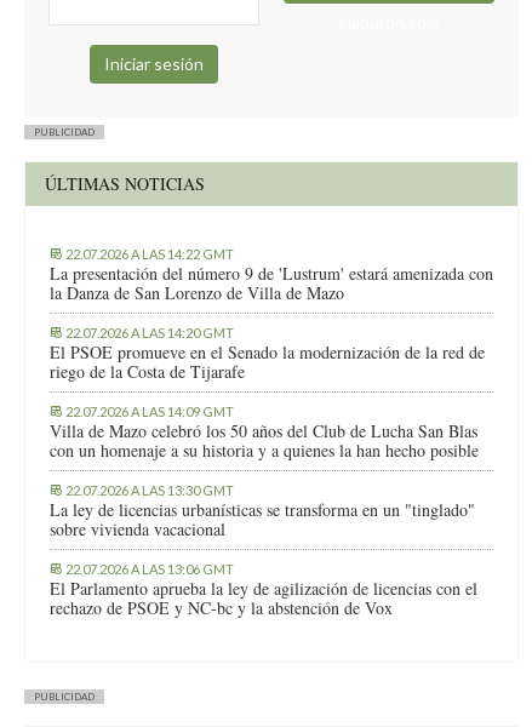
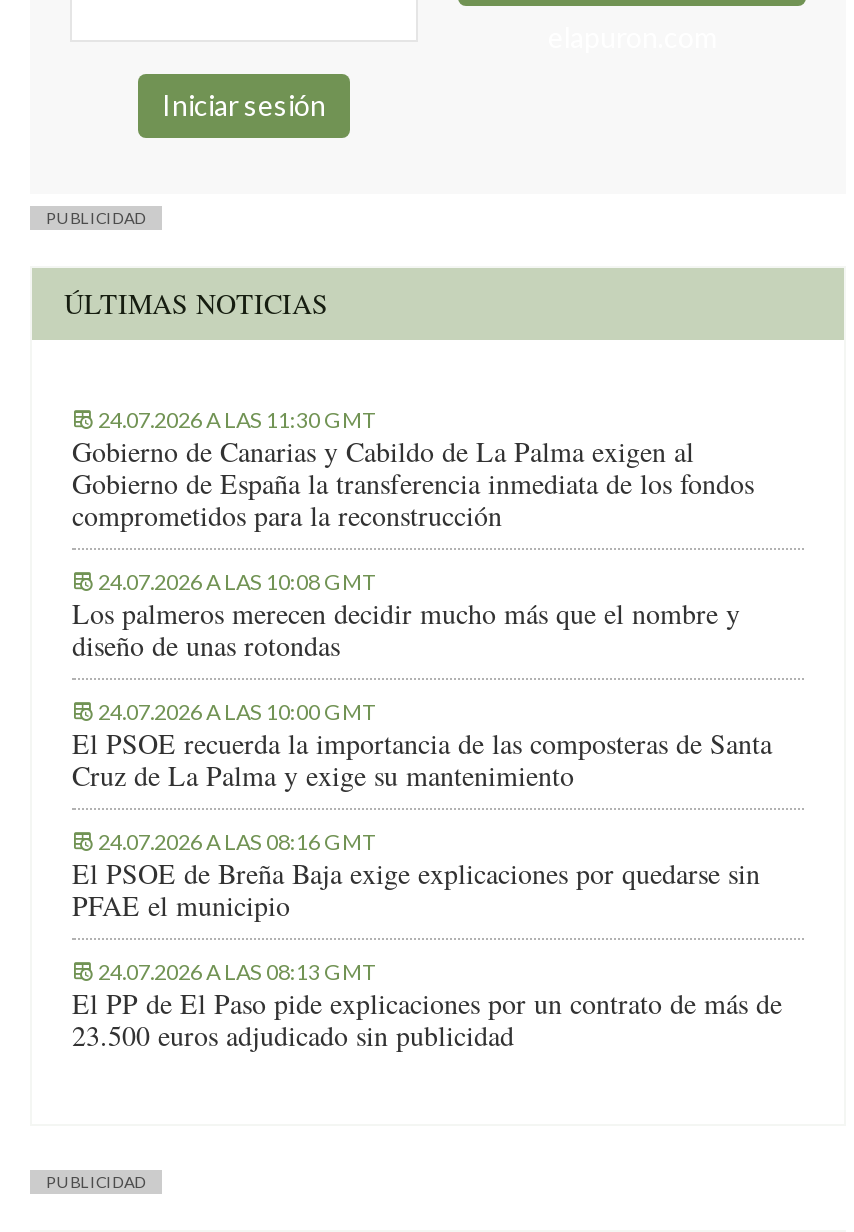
[50,246,493,304] 22.07.2026 A LAS 14:22 GMT | La presentación del número 9 de 'Lustrum' estará amenizada con | la Danza de San Lorenzo de Villa de Mazo -> [72,406,754,534] 24.07.2026 A LAS 11:30 GMT | Gobierno de Canarias y Cabildo de La Palma exigen al | Gobierno de España la transferencia inmediata de los fondos | comprometidos para la reconstrucción
[50,325,485,383] 22.07.2026 A LAS 14:20 GMT | El PSOE promueve en el Senado la modernización de la red de | riego de la Costa de Tijarafe -> [72,568,740,664] 24.07.2026 A LAS 10:08 GMT | Los palmeros merecen decidir mucho más que el nombre y | diseño de unas rotondas
[50,403,479,462] 22.07.2026 A LAS 14:09 GMT | Villa de Mazo celebró los 50 años del Club de Lucha San Blas | con un homenaje a su historia y a quienes la han hecho posible -> [72,698,772,794] 24.07.2026 A LAS 10:00 GMT | El PSOE recuerda la importancia de las composteras de Santa | Cruz de La Palma y exige su mantenimiento
[50,482,475,540] 22.07.2026 A LAS 13:30 GMT | La ley de licencias urbanísticas se transforma en un "tinglado" | sobre vivienda vacacional -> [72,828,760,924] 24.07.2026 A LAS 08:16 GMT | El PSOE de Breña Baja exige explicaciones por quedarse sin | PFAE el municipio
[50,561,477,619] 22.07.2026 A LAS 13:06 GMT | El Parlamento aprueba la ley de agilización de licencias con el | rechazo de PSOE y NC-bc y la abstención de Vox -> [72,958,782,1054] 24.07.2026 A LAS 08:13 GMT | El PP de El Paso pide explicaciones por un contrato de más de | 23.500 euros adjudicado sin publicidad

